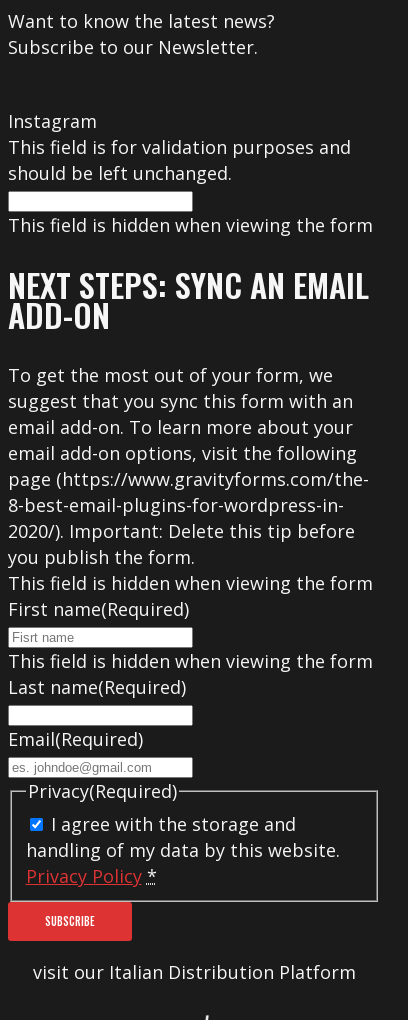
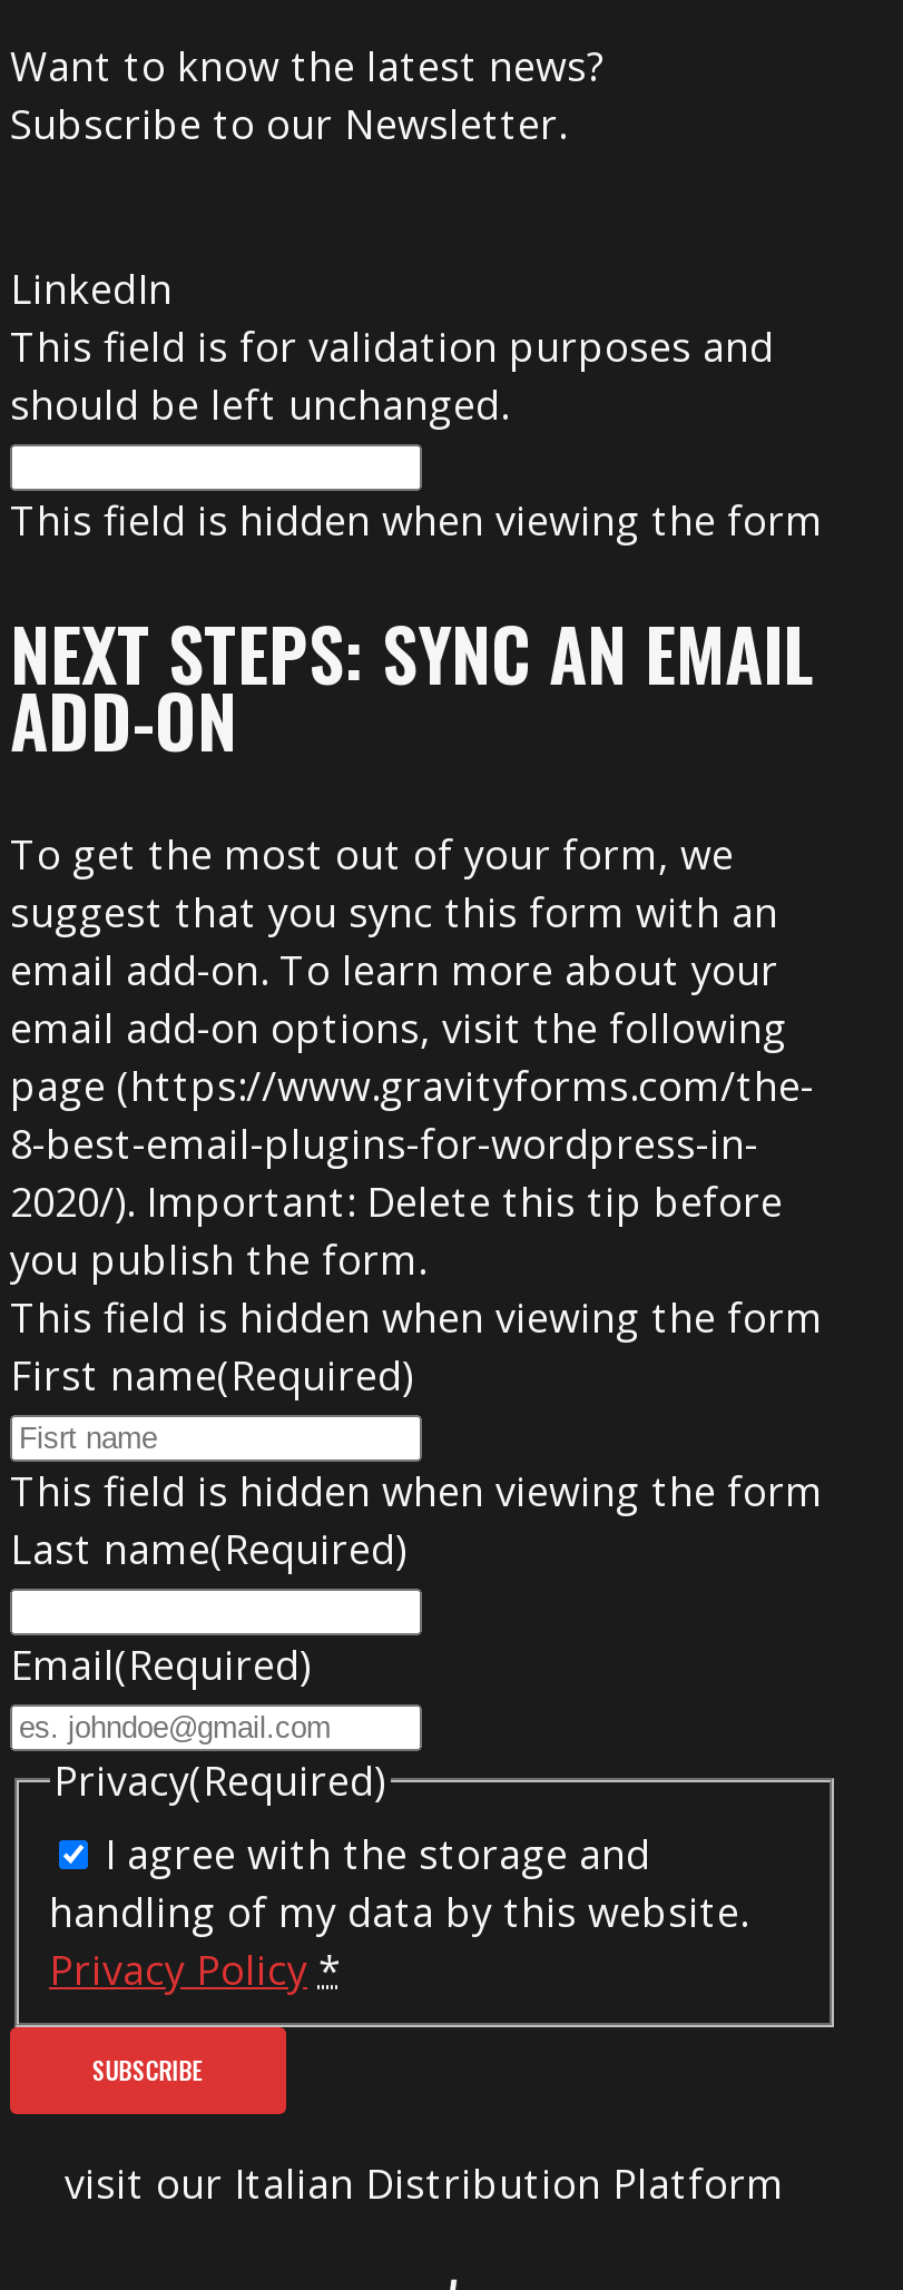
[8,109,97,133] Instagram -> [10,262,173,316] LinkedIn

